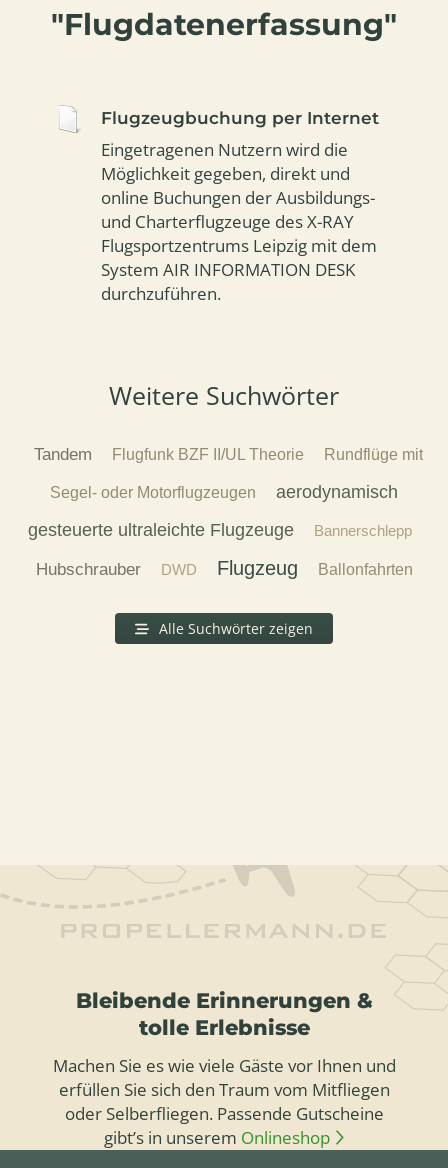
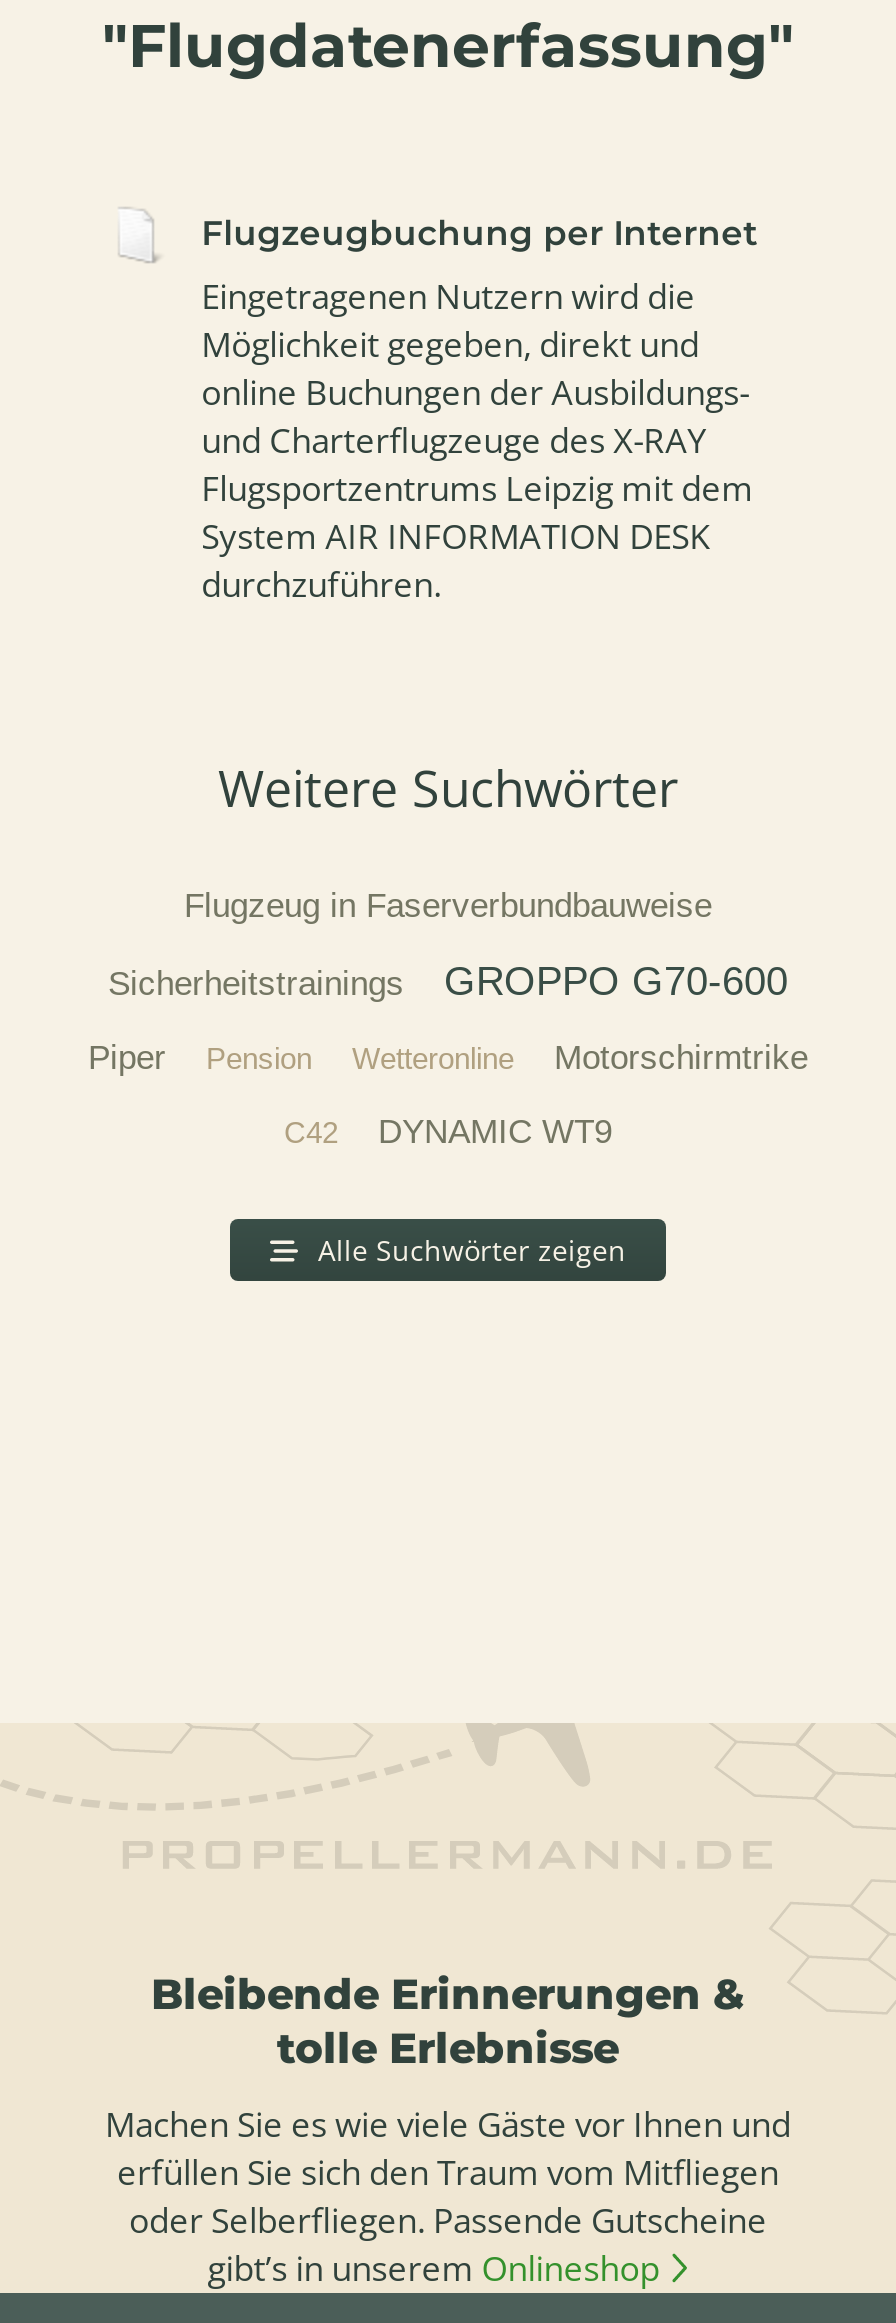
[33,445,422,464] Tandem | Flugfunk BZF II/UL Theorie | Rundflüge mit -> [184,887,712,925] Flugzeug in Faserverbundbauweise
[50,482,398,502] Segel- oder Motorflugzeugen | aerodynamisch -> [108,959,788,1003] Sicherheitstrainings | GROPPO G70-600
[28,520,412,540] gesteuerte ultraleichte Flugzeuge | Bannerschlepp -> [88,1039,808,1077] Piper | Pension | Wetteronline | Motorschirmtrike
[35,557,412,579] Hubschrauber | DWD | Flugzeug | Ballonfahrten -> [284,1113,612,1151] C42 | DYNAMIC WT9

